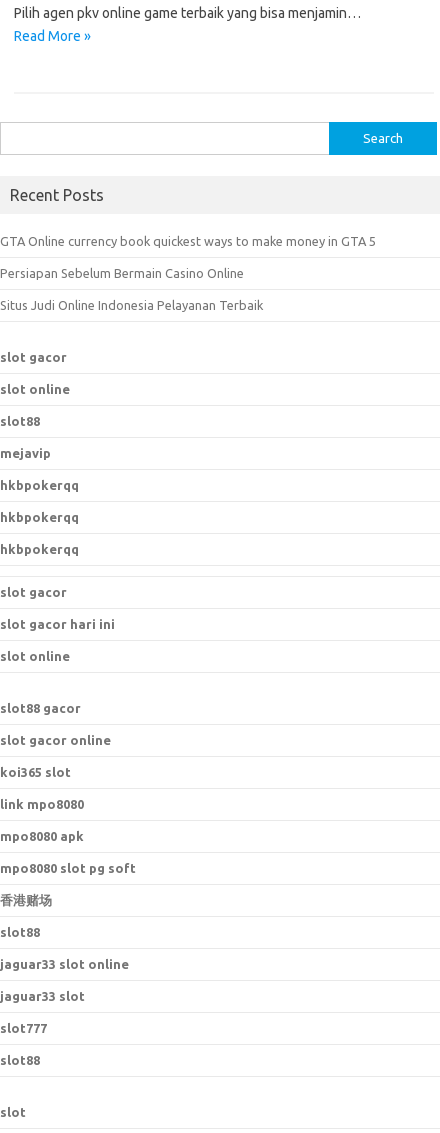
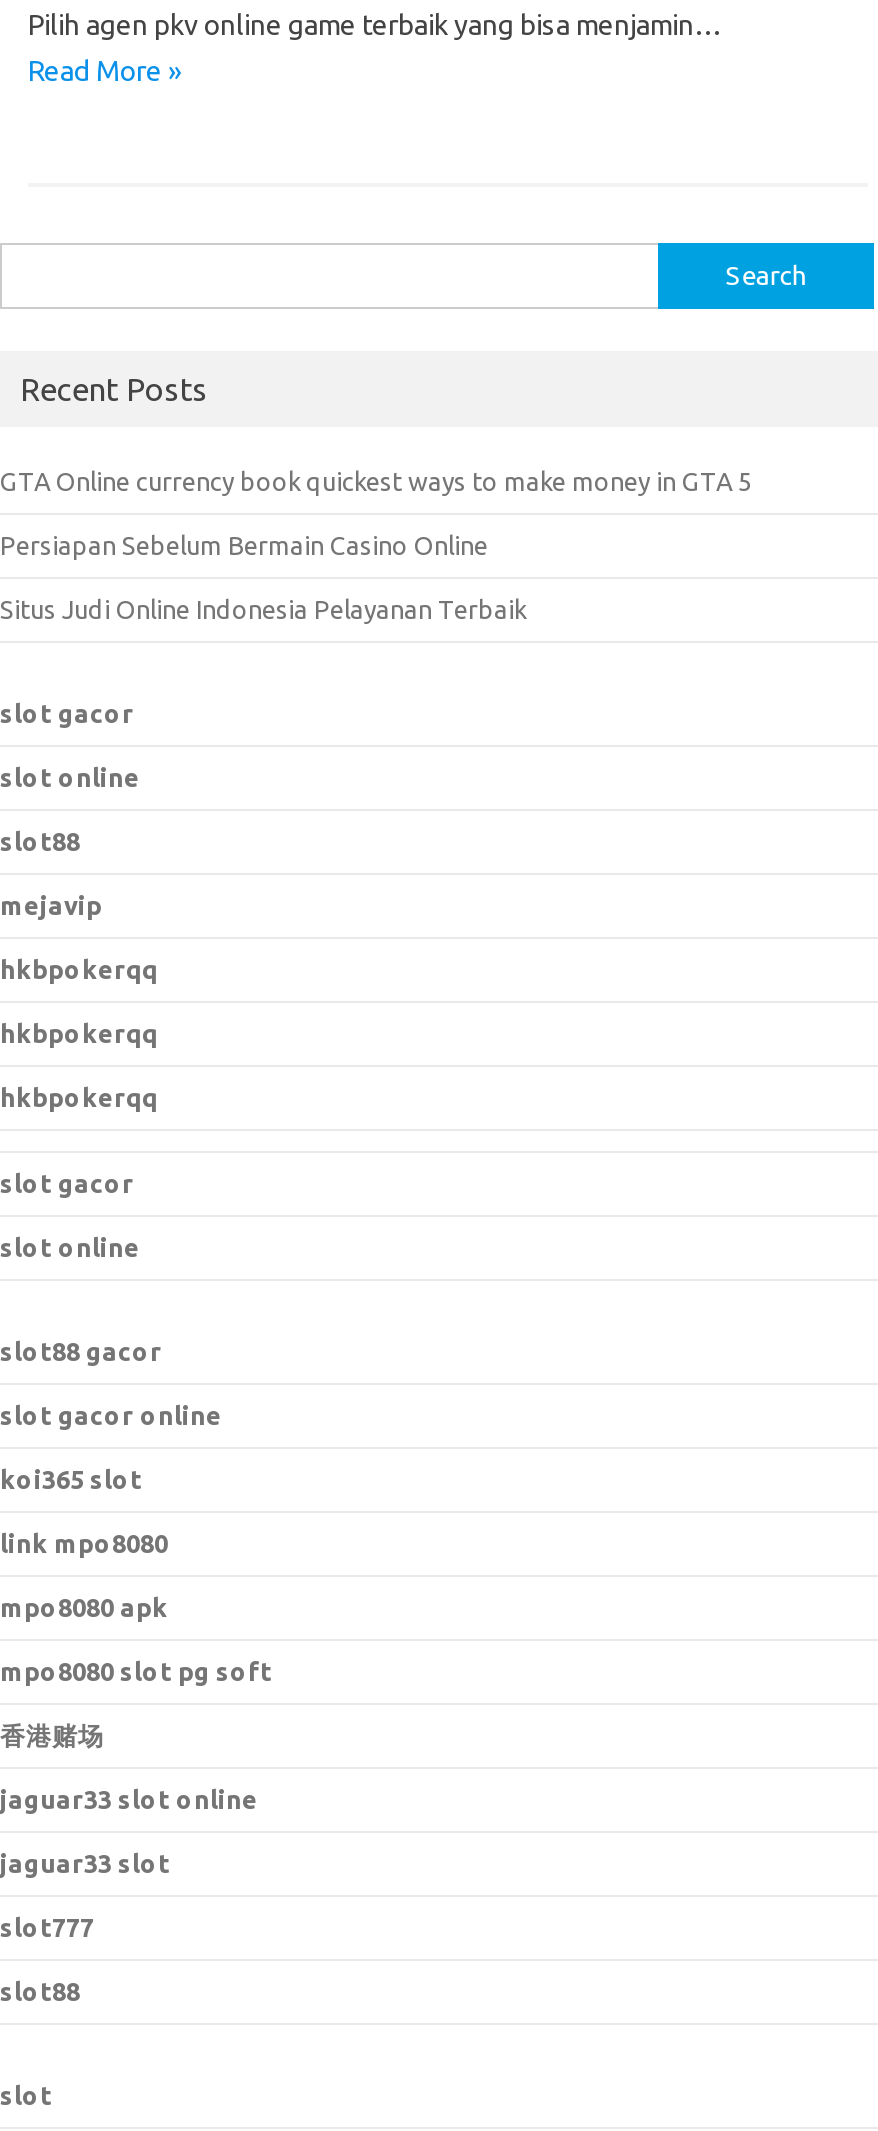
[0,617,115,631] slot gacor hari ini -> none
[0,925,40,939] slot88 -> none

